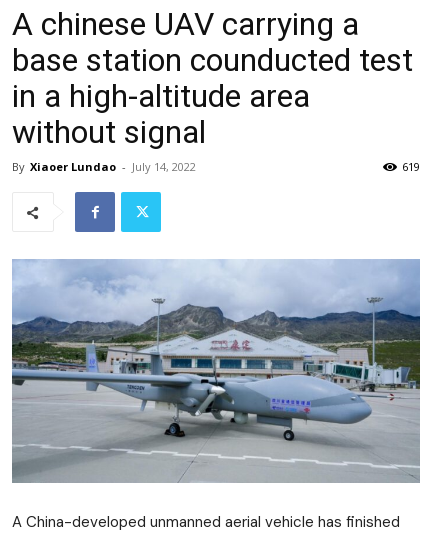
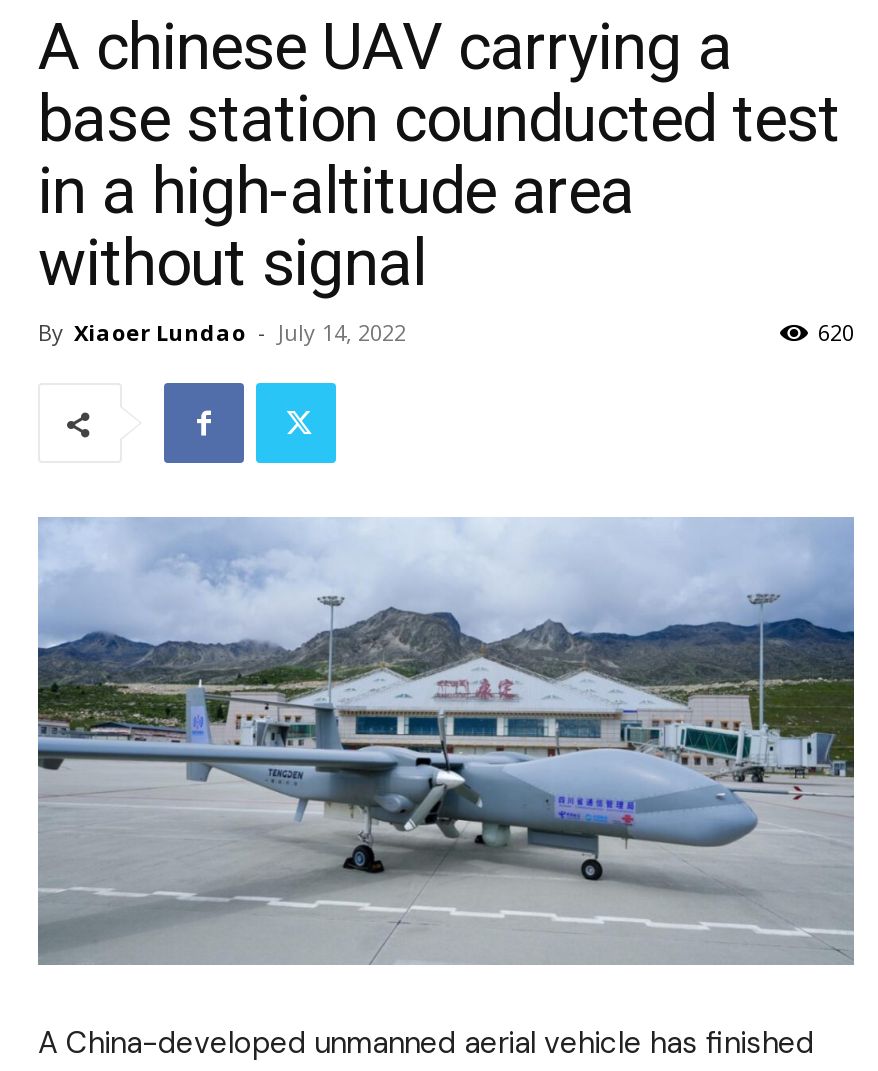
[402,159,420,174] 619 -> [818,317,854,347] 620

